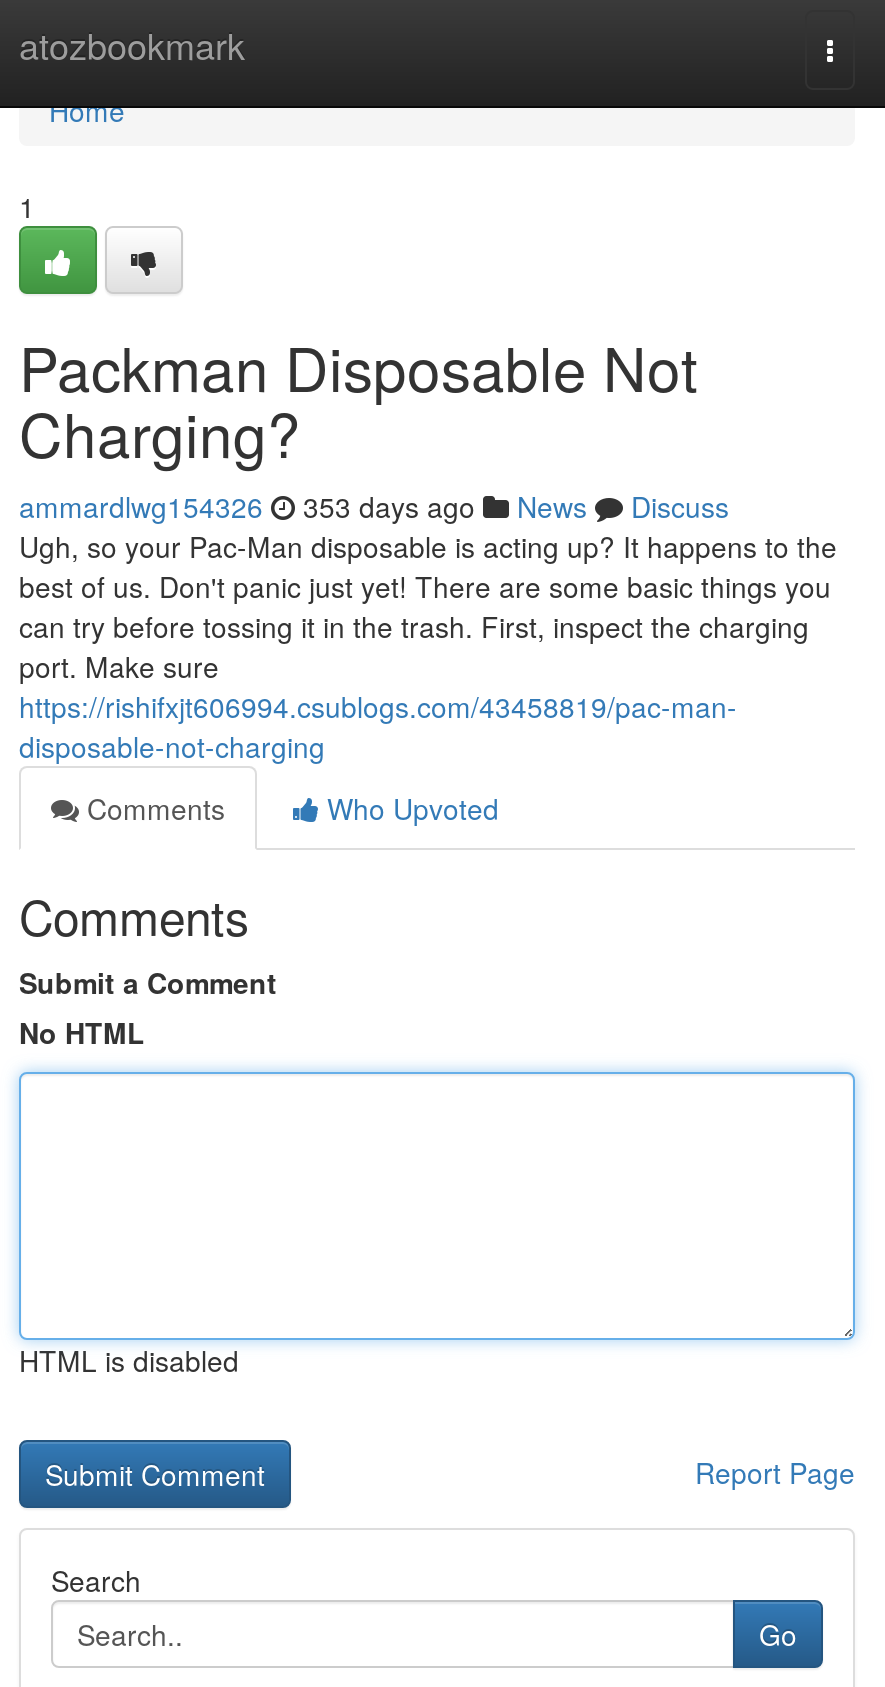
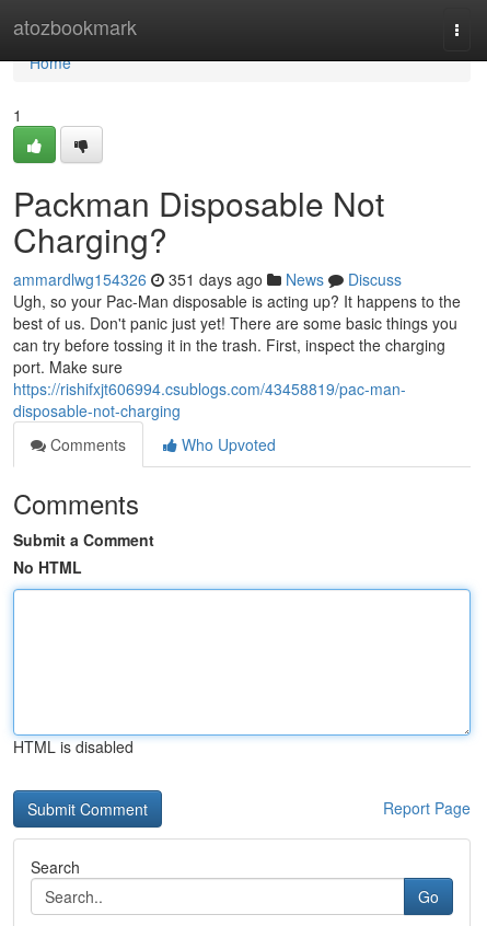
[19,486,729,526] ammardlwg154326 353 days ago News Discuss -> [13,268,402,290] ammardlwg154326 351 days ago News Discuss

